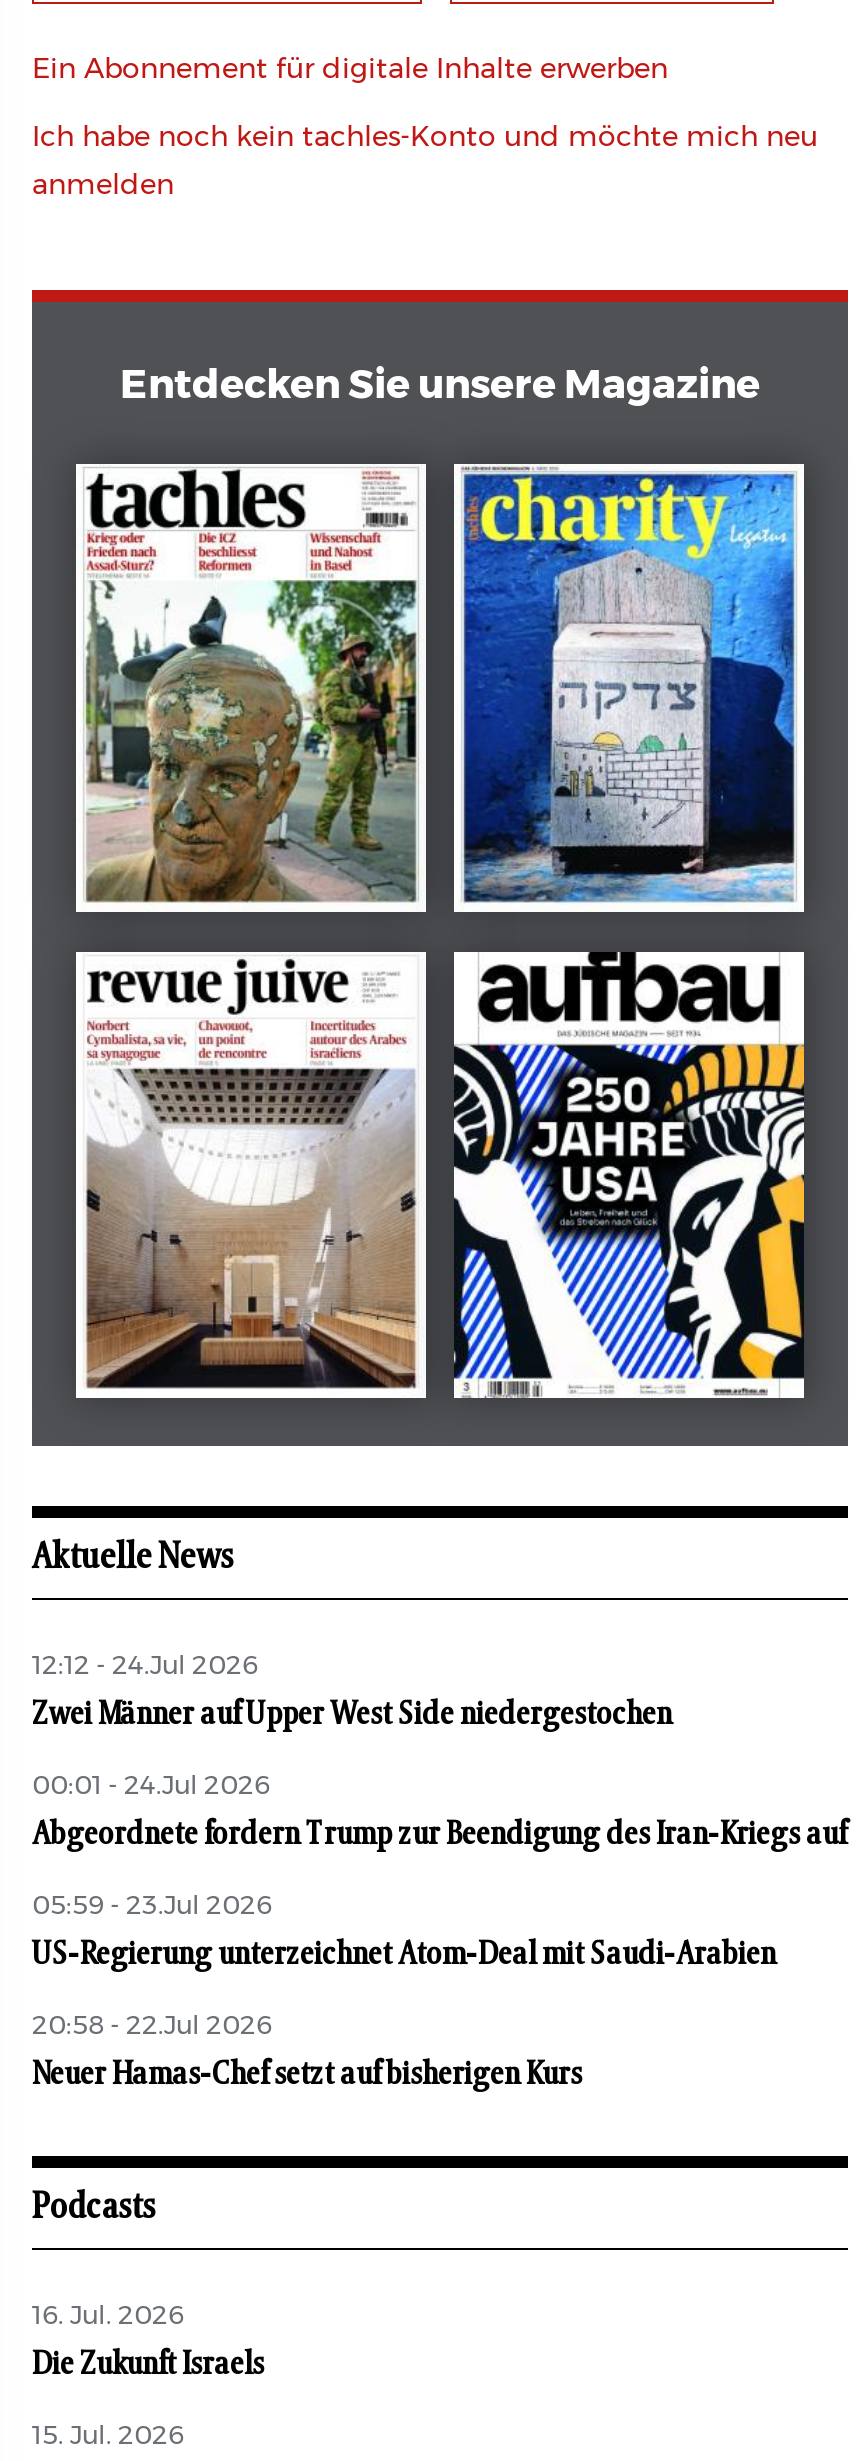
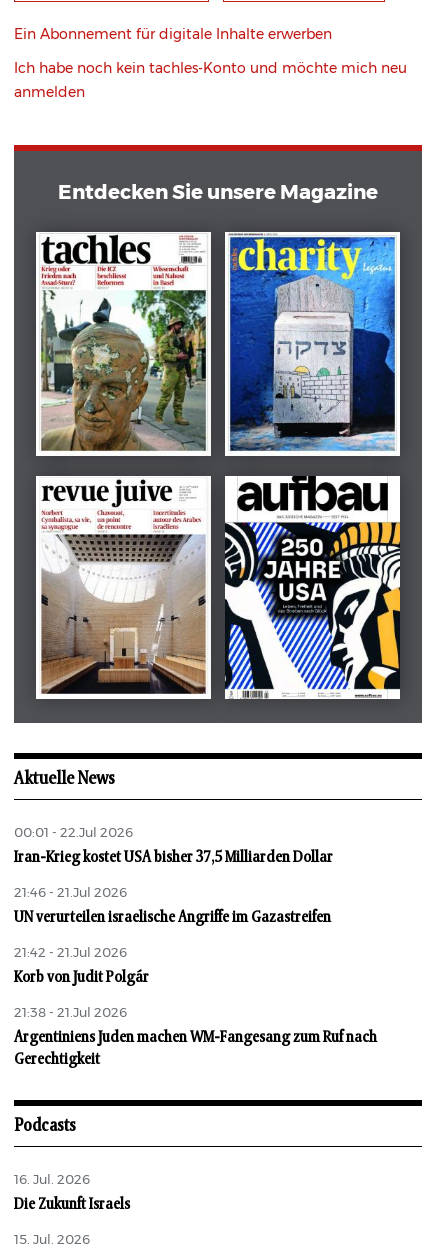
[32,1654,258,1680] 12:12 - 24.Jul 2026 -> [14,827,133,840] 00:01 - 22.Jul 2026
[32,1698,672,1730] Zwei Männer auf Upper West Side niedergestochen -> [14,849,333,865] Iran-Krieg kostet USA bisher 37,5 Milliarden Dollar
[32,1774,270,1800] 00:01 - 24.Jul 2026 -> [14,887,127,900] 21:46 - 21.Jul 2026
[32,1818,846,1850] Abgeordnete fordern Trump zur Beendigung des Iran-Kriegs auf -> [14,909,331,925] UN verurteilen israelische Angriffe im Gazastreifen
[32,1894,272,1920] 05:59 - 23.Jul 2026 -> [14,947,127,960] 21:42 - 21.Jul 2026
[32,1938,776,1970] US-Regierung unterzeichnet Atom-Deal mit Saudi-Arabien -> [14,969,149,985] Korb von Judit Polgár
[32,2014,272,2040] 20:58 - 22.Jul 2026 -> [14,1007,127,1020] 21:38 - 21.Jul 2026
[32,2058,582,2090] Neuer Hamas-Chef setzt auf bisherigen Kurs -> [14,1029,377,1067] Argentiniens Juden machen WM-Fangesang zum Ruf nach | Gerechtigkeit

